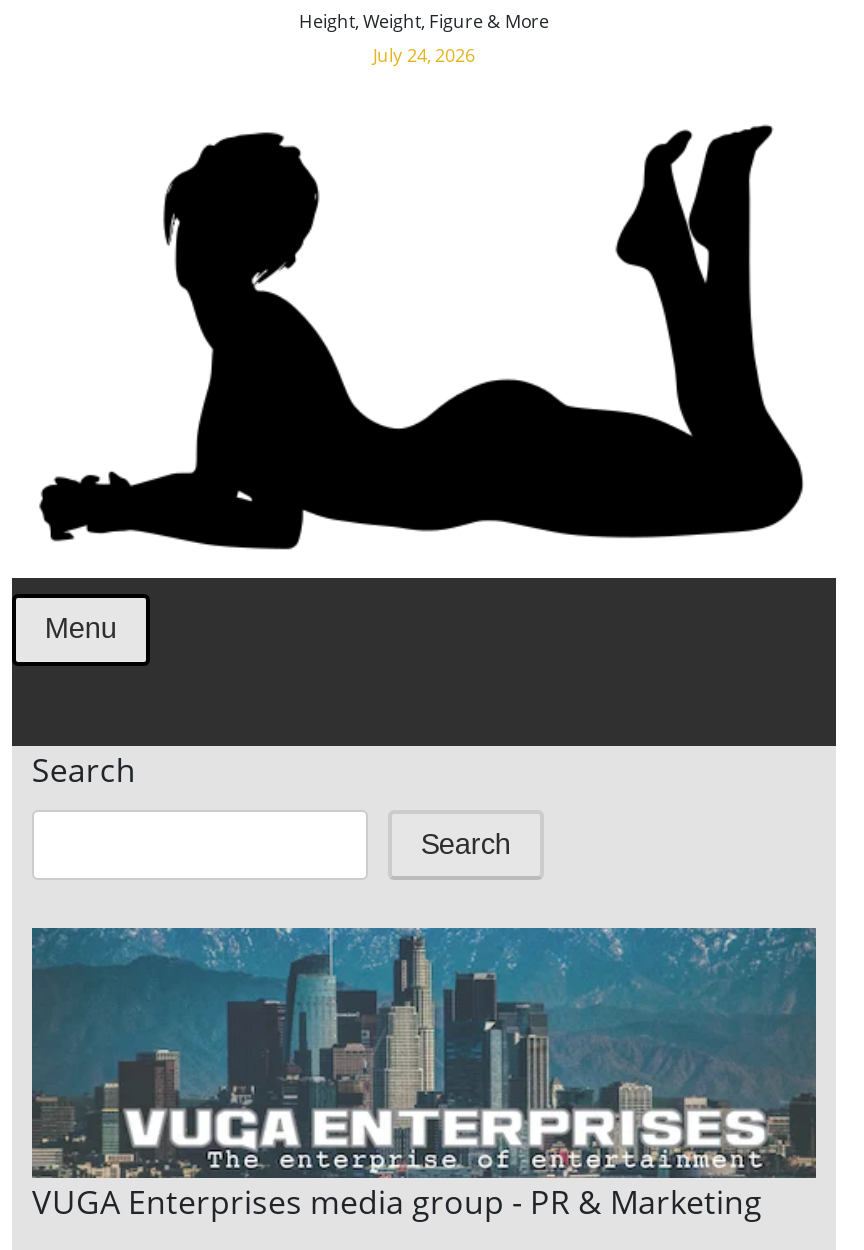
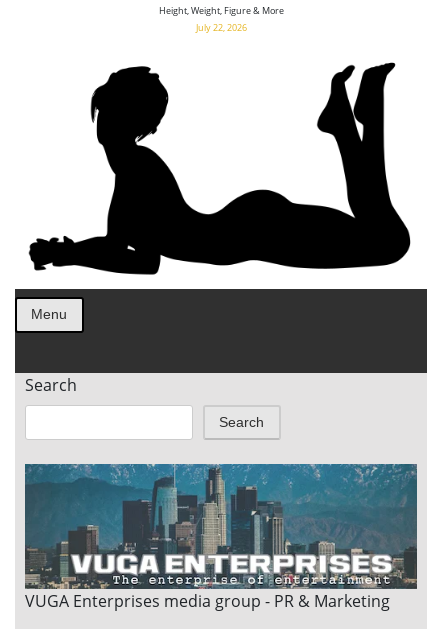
[373,42,475,68] July 24, 2026 -> [195,21,246,34] July 22, 2026

